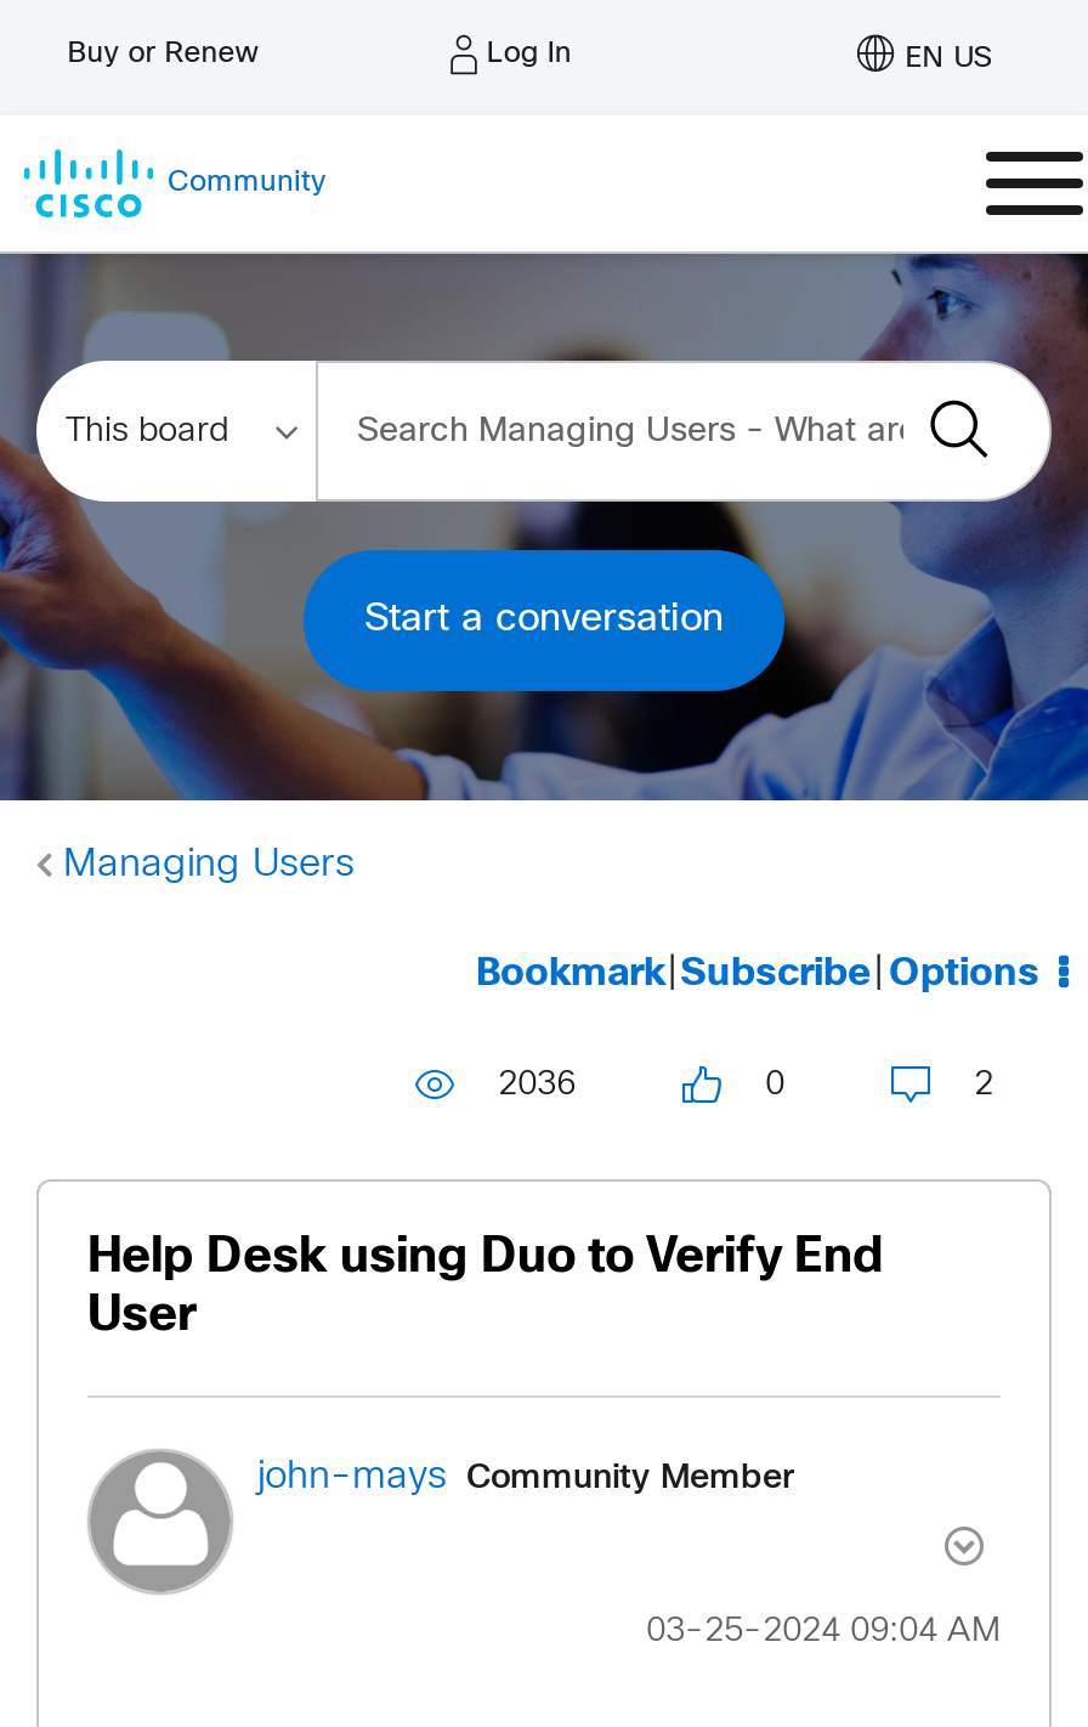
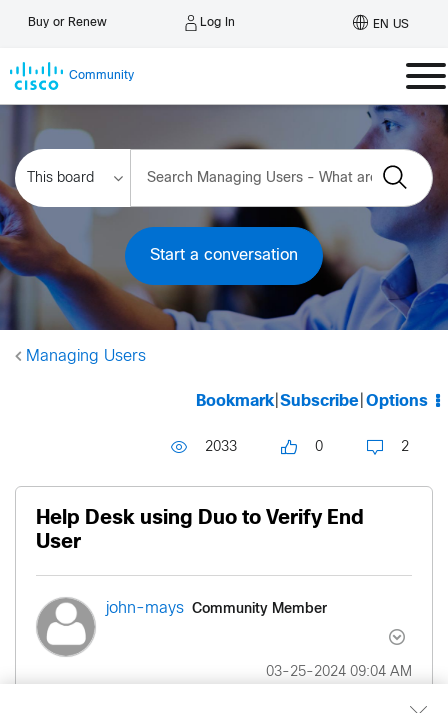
[498,1070,576,1102] 2036 -> [205,441,237,454] 2033

